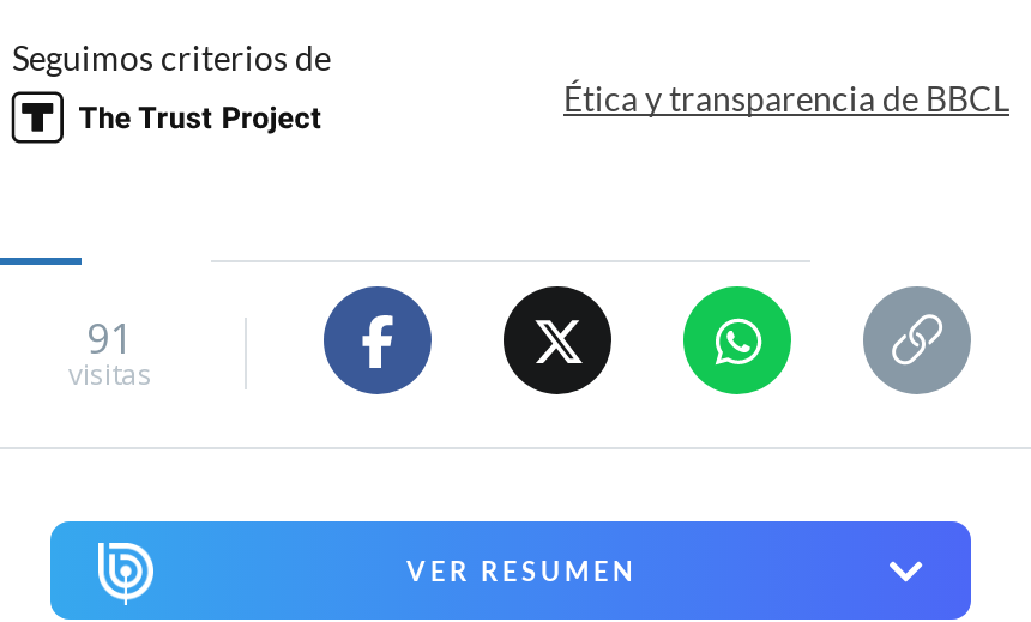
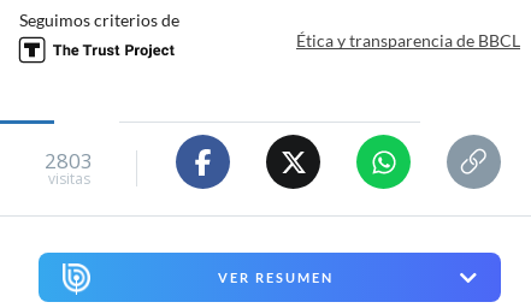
[86,310,134,366] 91 -> [45,147,93,174] 2803

